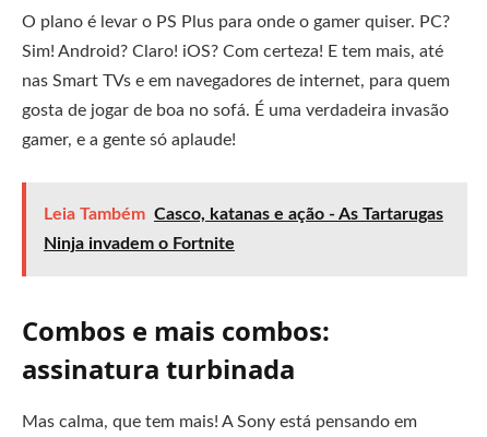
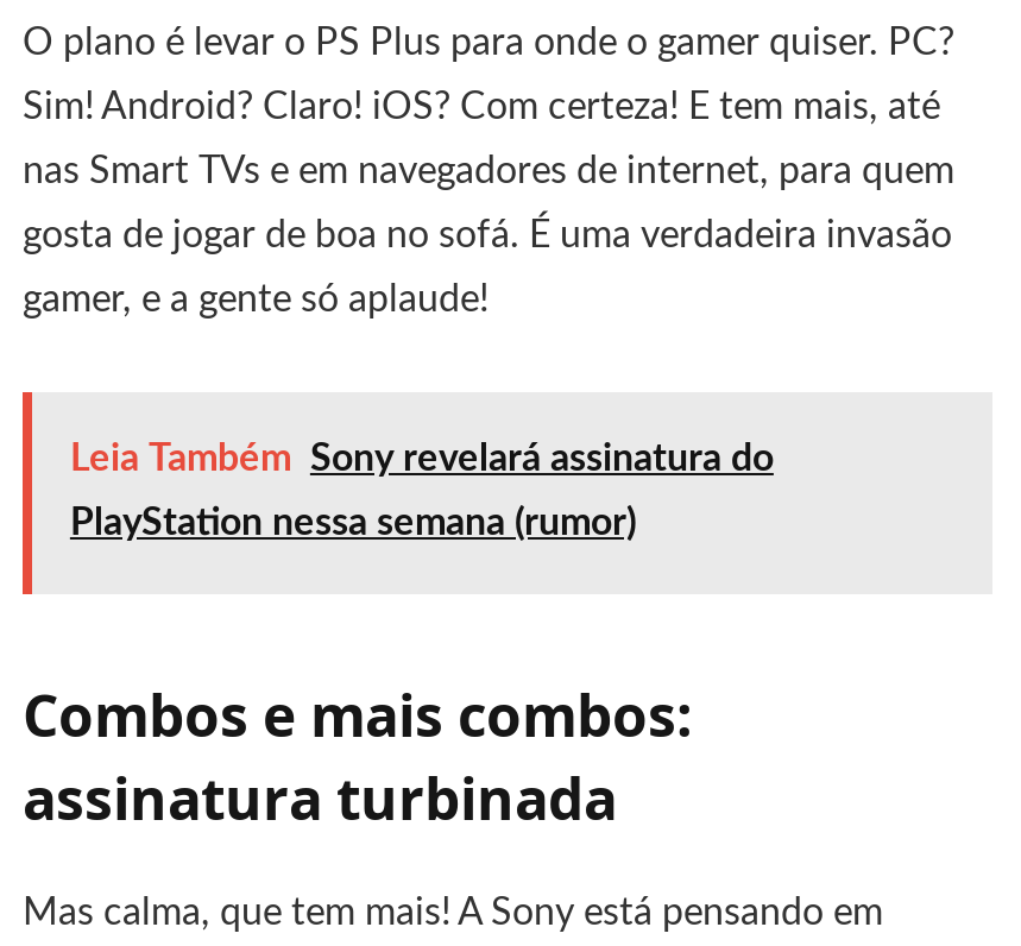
[44,205,443,222] Leia Também Casco, katanas e ação - As Tartarugas -> [70,441,774,479] Leia Também Sony revelará assinatura do
[44,234,235,252] Ninja invadem o Fortnite -> [70,505,636,543] PlayStation nessa semana (rumor)

